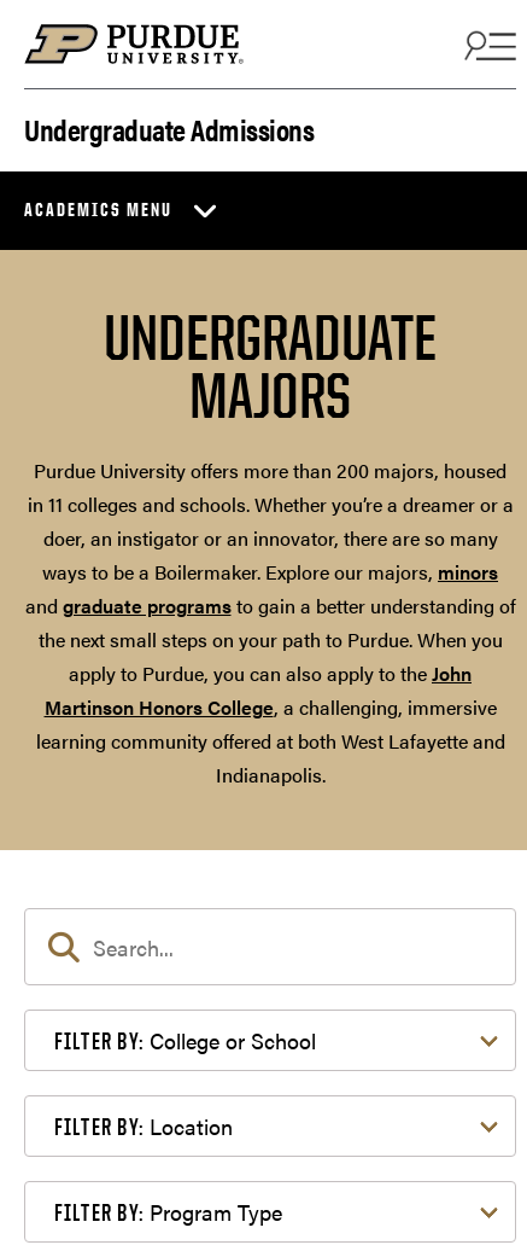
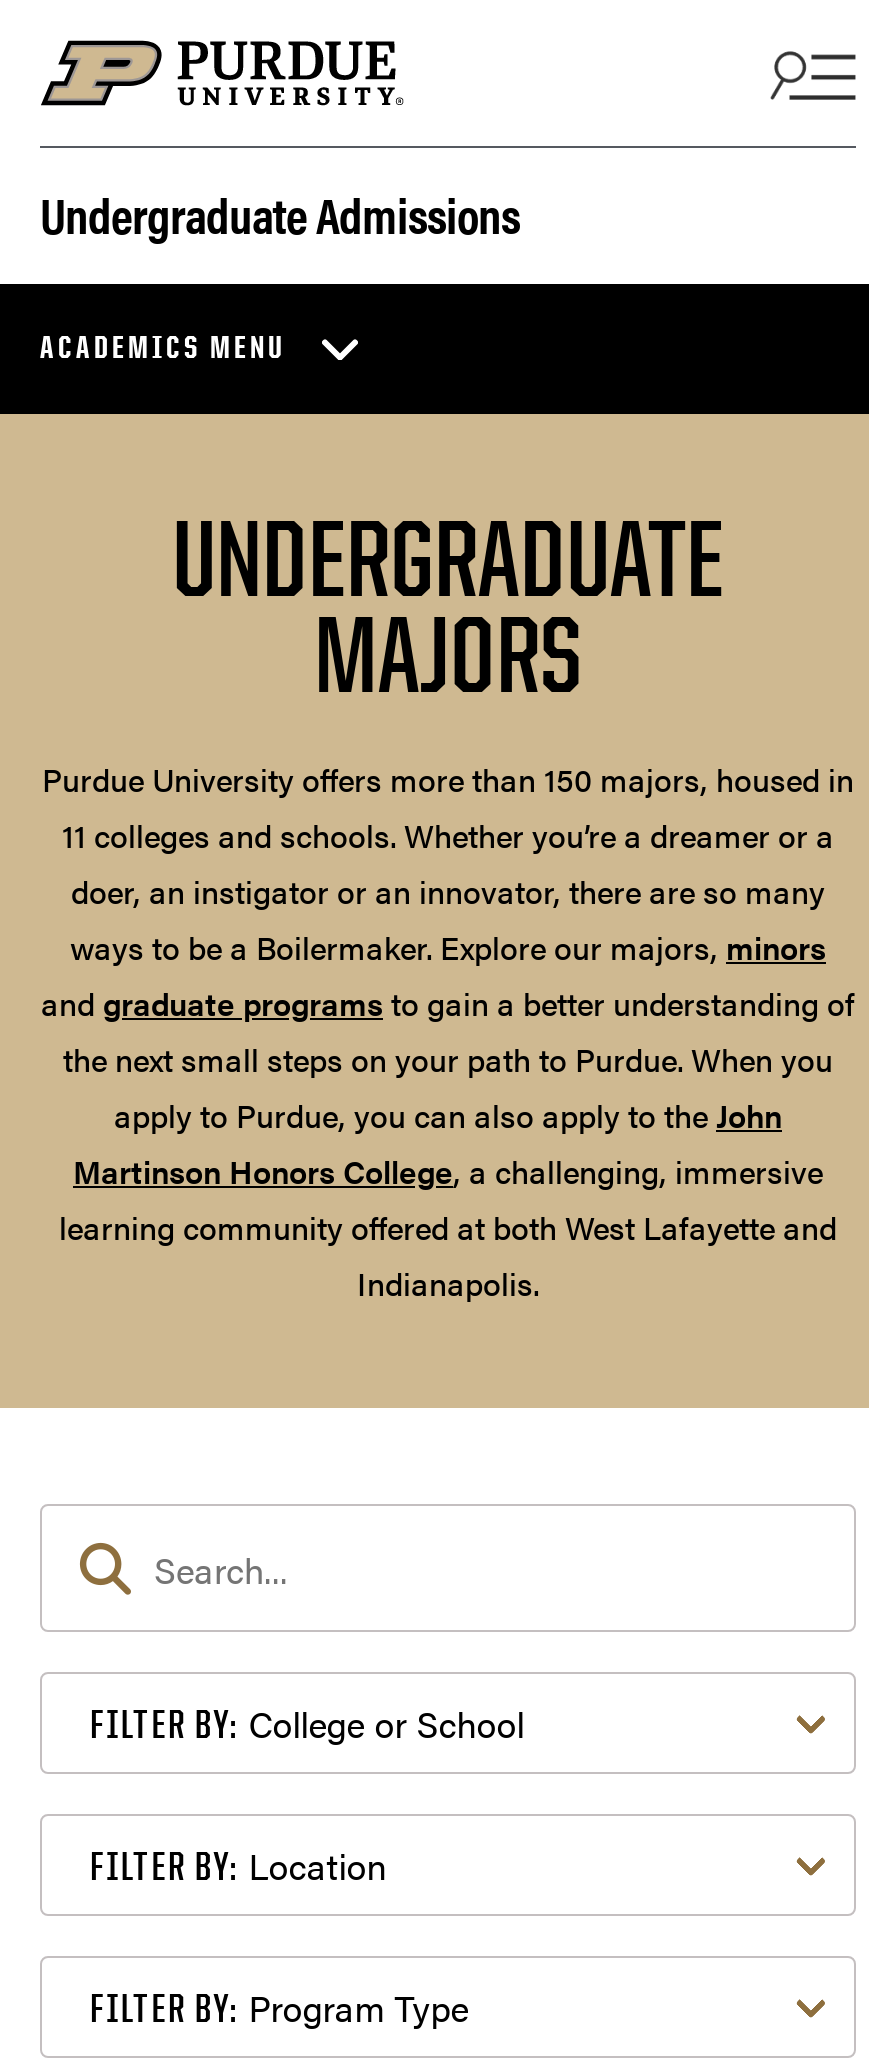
[27,457,513,518] Purdue University offers more than 200 majors, housed | in 11 colleges and schools. Whether you’re a dreamer or a -> [42,756,854,858] Purdue University offers more than 150 majors, housed in | 11 colleges and schools. Whether you’re a dreamer or a

